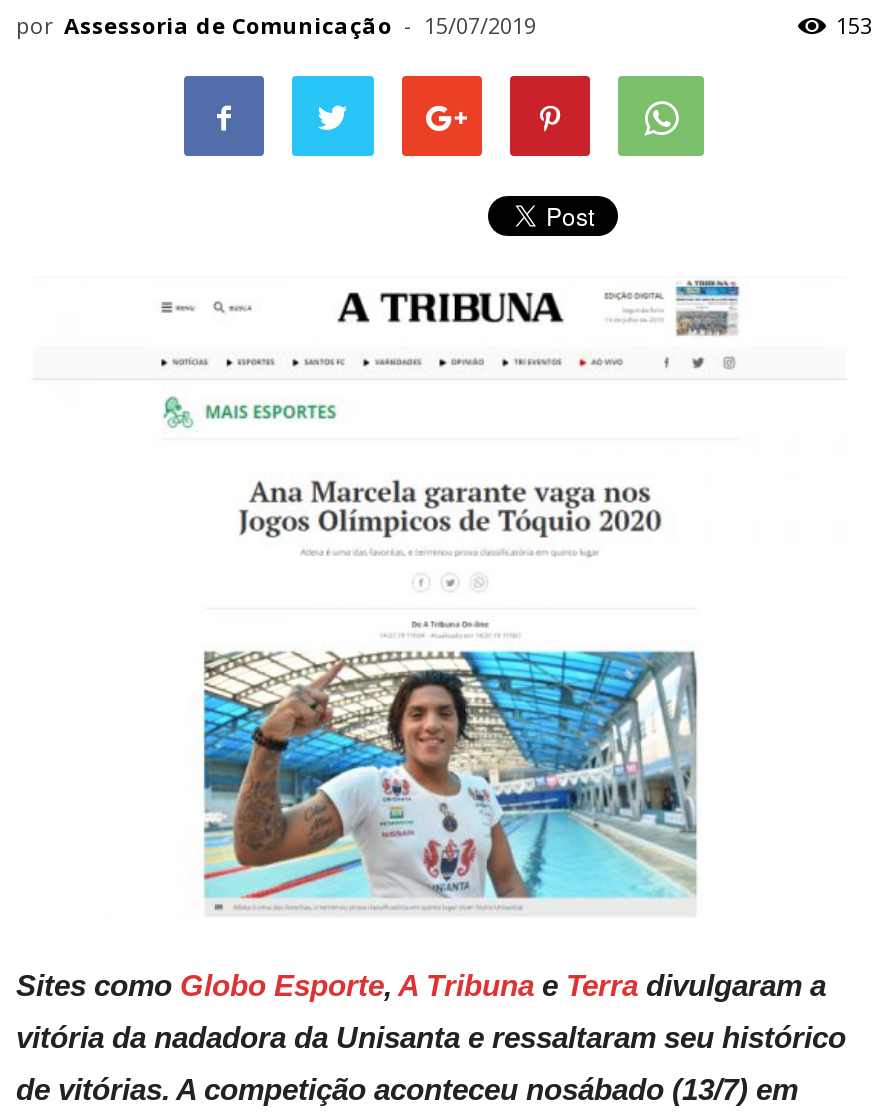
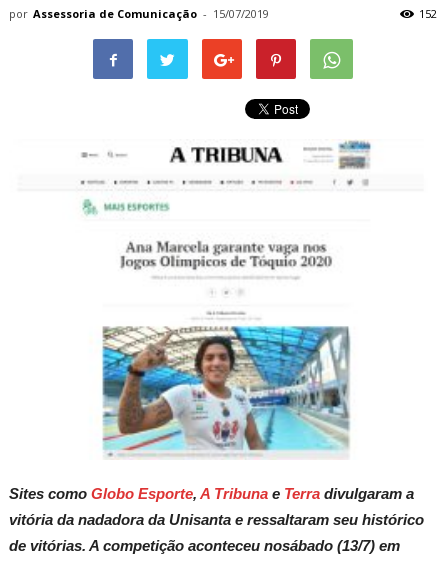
[836,10,872,40] 153 -> [419,6,437,21] 152

